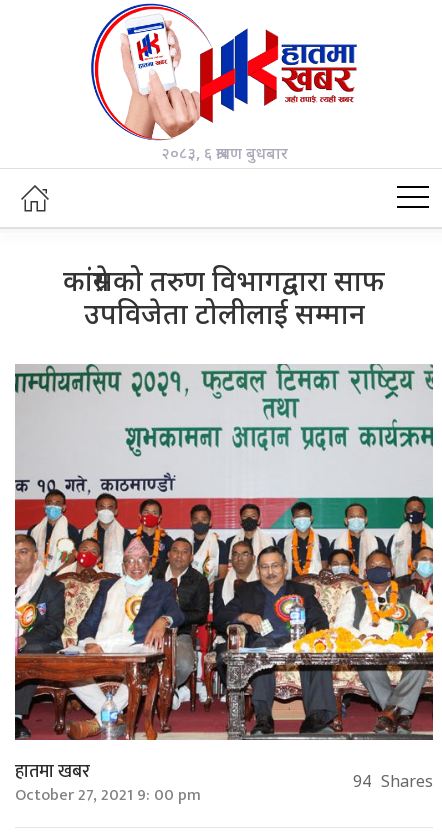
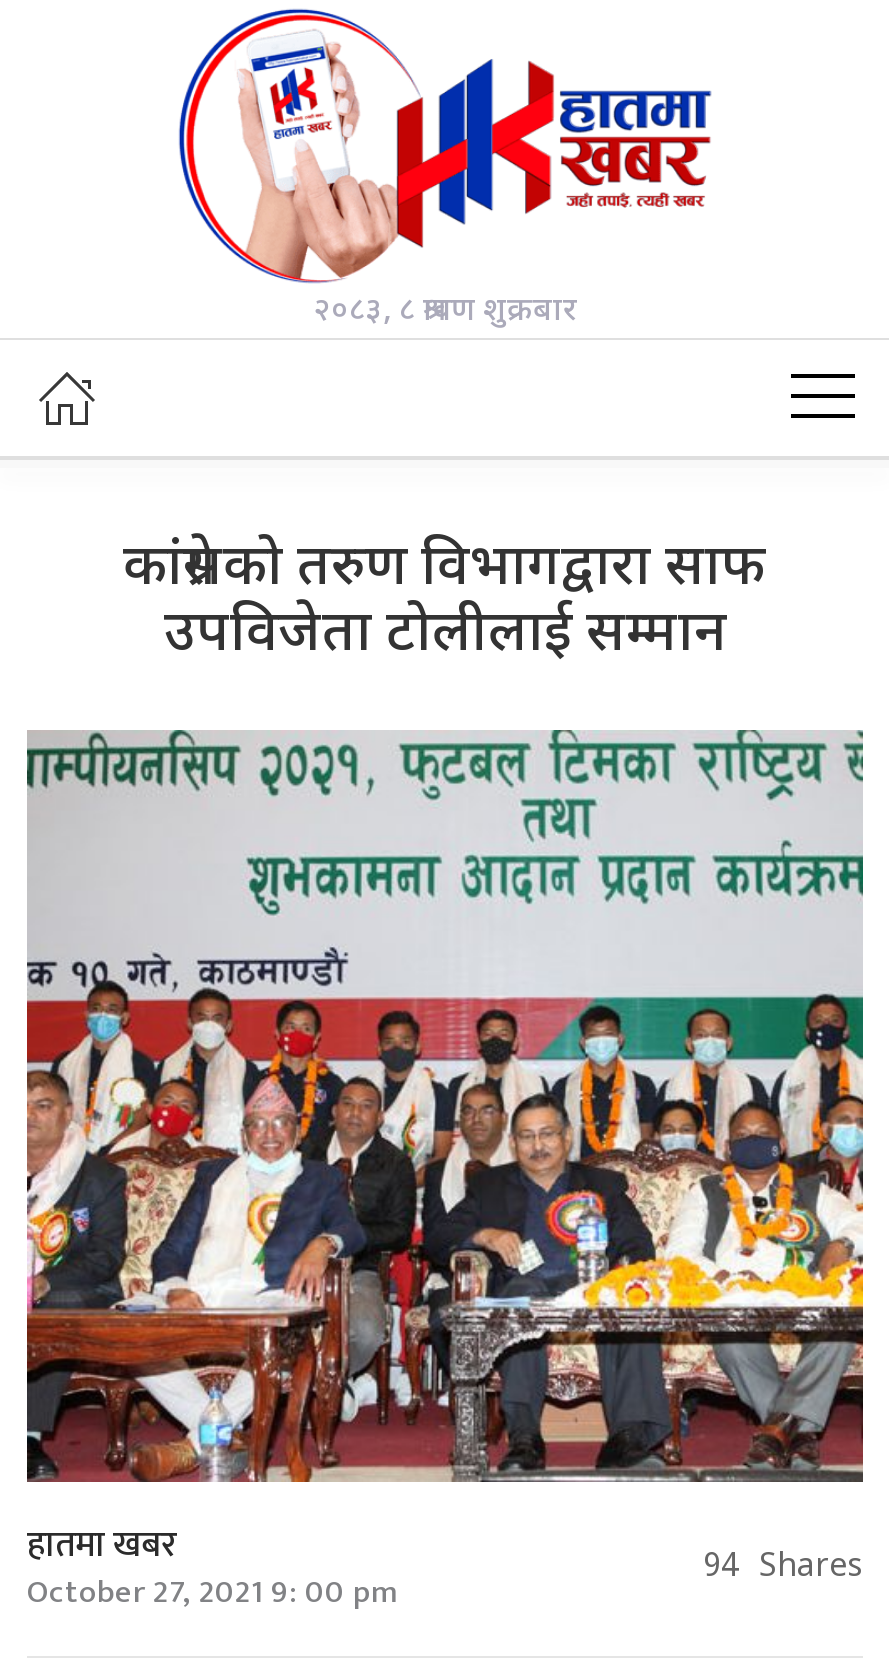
[160,145,287,166] २०८३, ६ श्रावण बुधबार -> [313,292,577,334] २०८३, ८ श्रावण शुक्रबार

